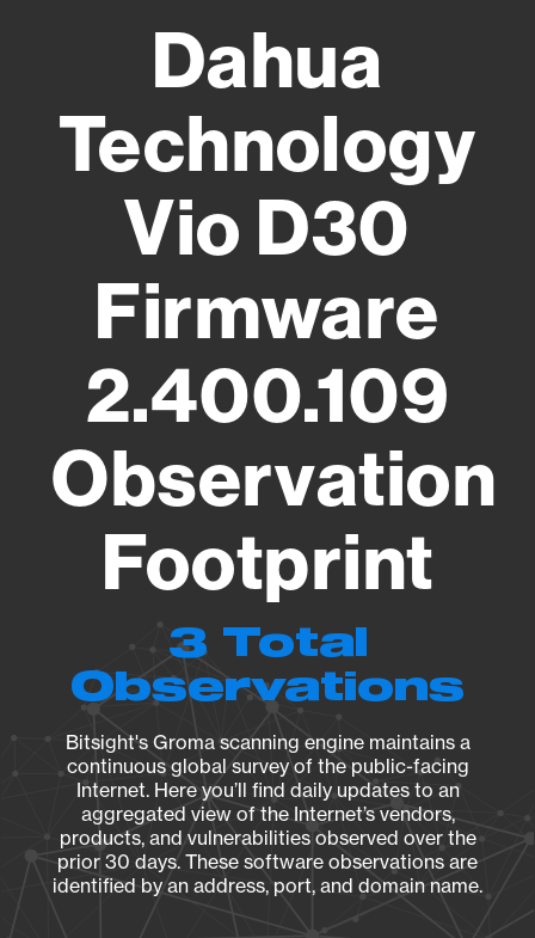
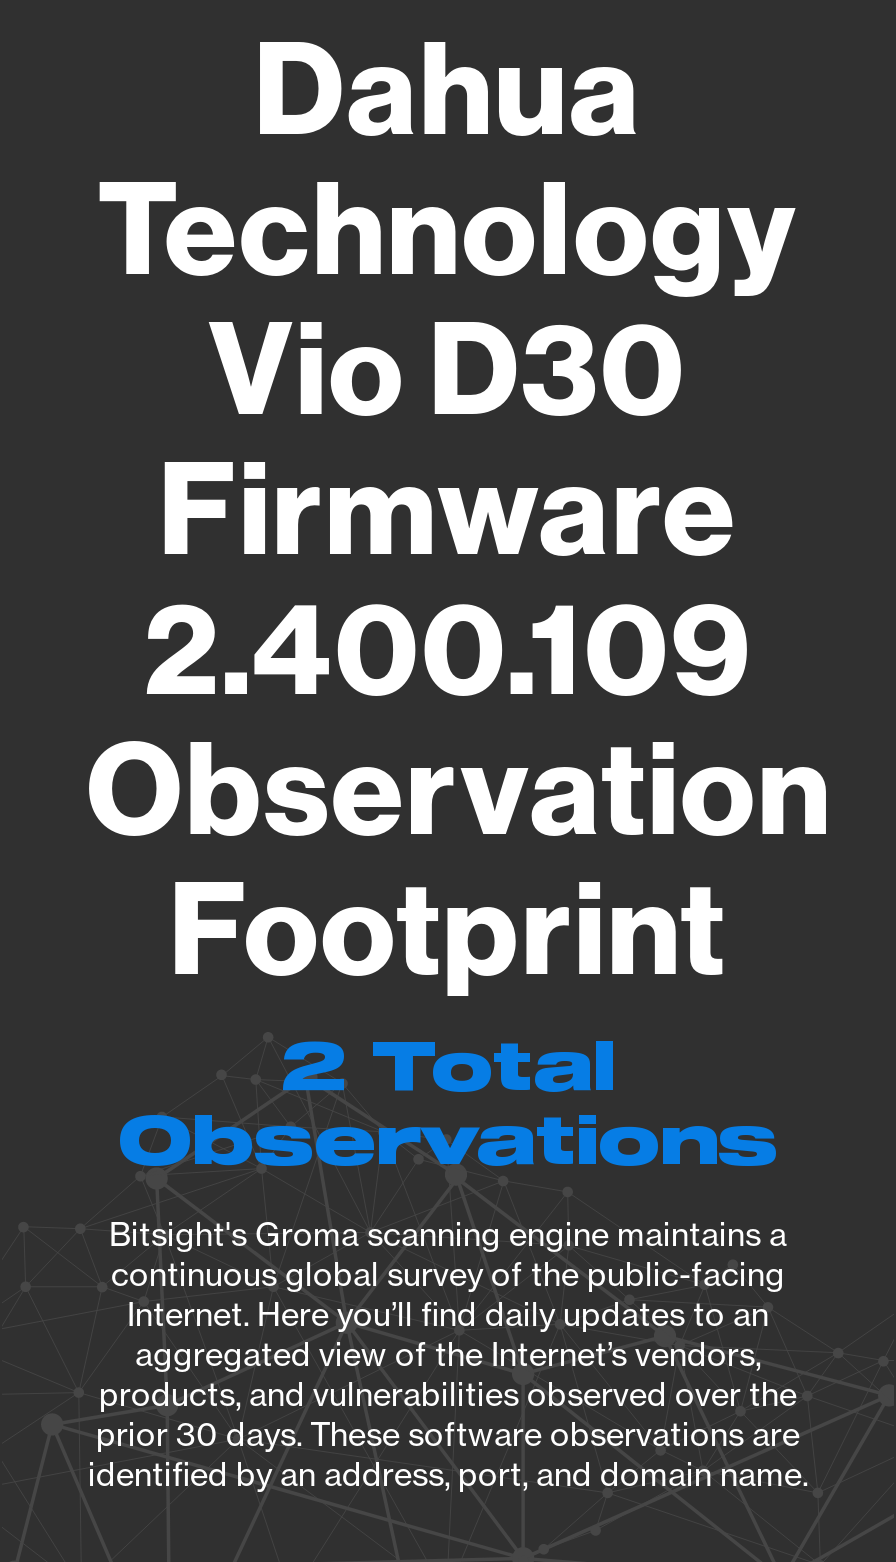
[168,624,367,664] 3 Total -> [281,1036,615,1104] 2 Total

